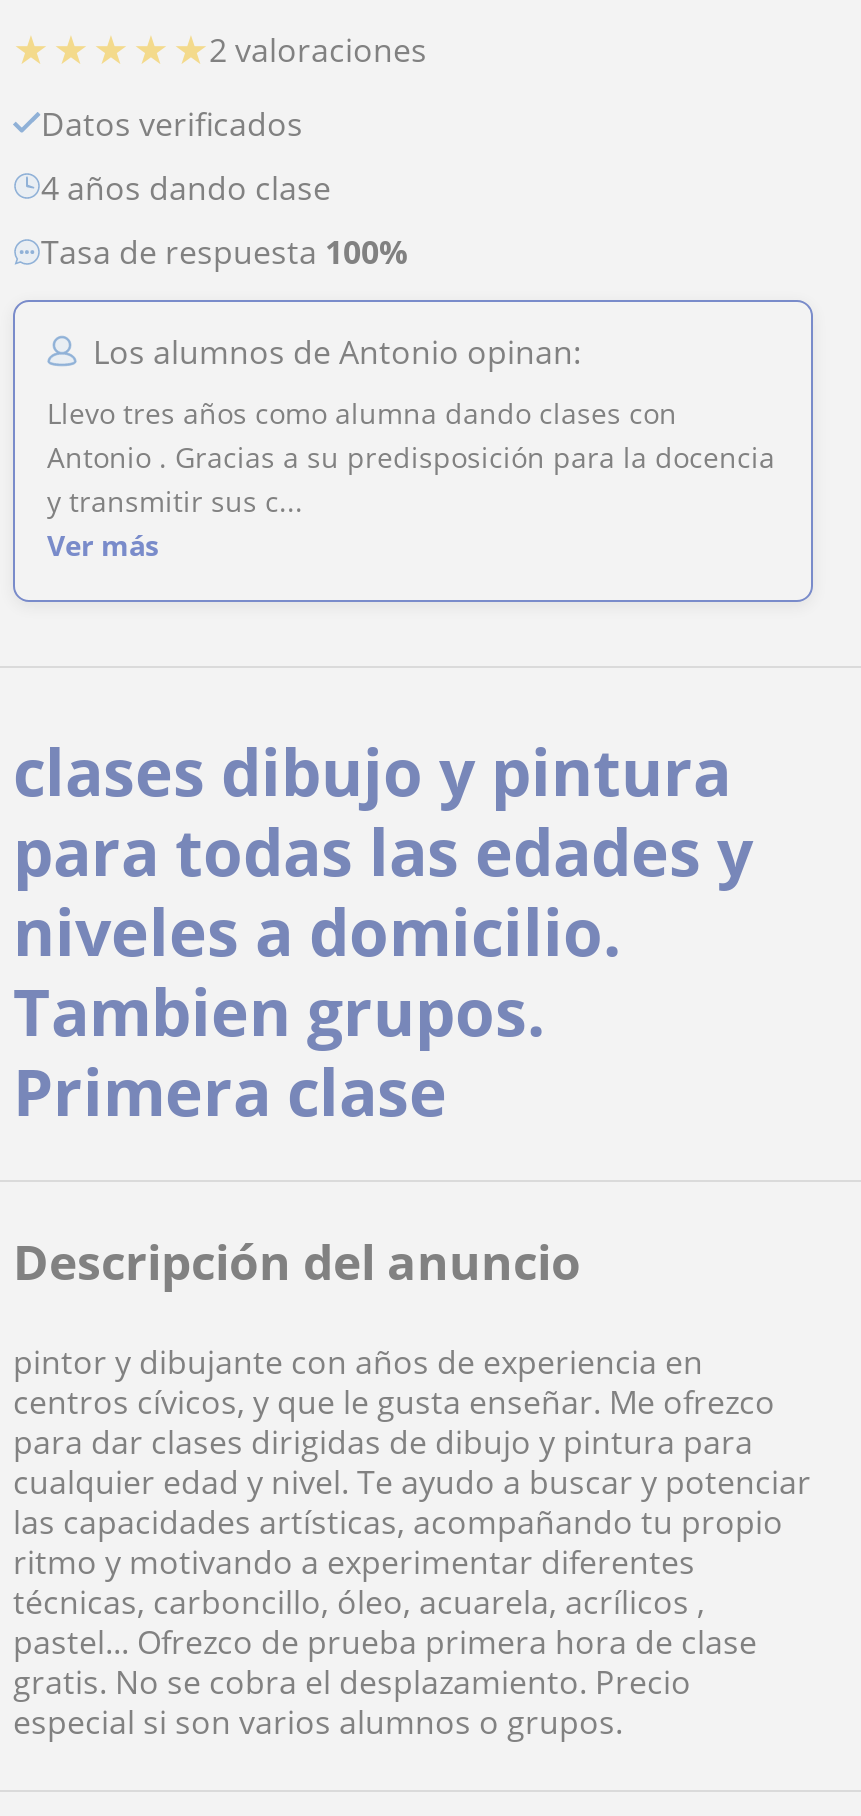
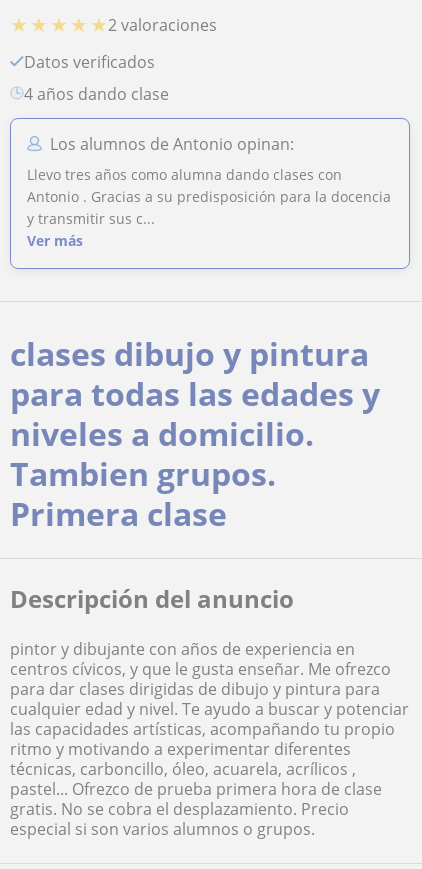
[59,229,407,273] Tasa de respuesta 100% -> none

